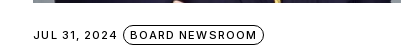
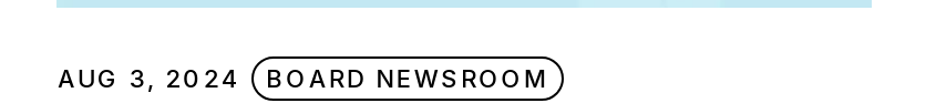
[33,28,257,42] JUL 31, 2024 BOARD NEWSROOM -> [57,62,548,93] AUG 3, 2024 BOARD NEWSROOM

